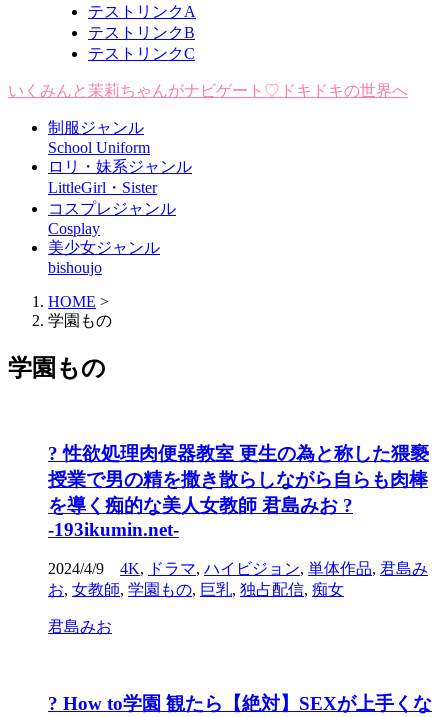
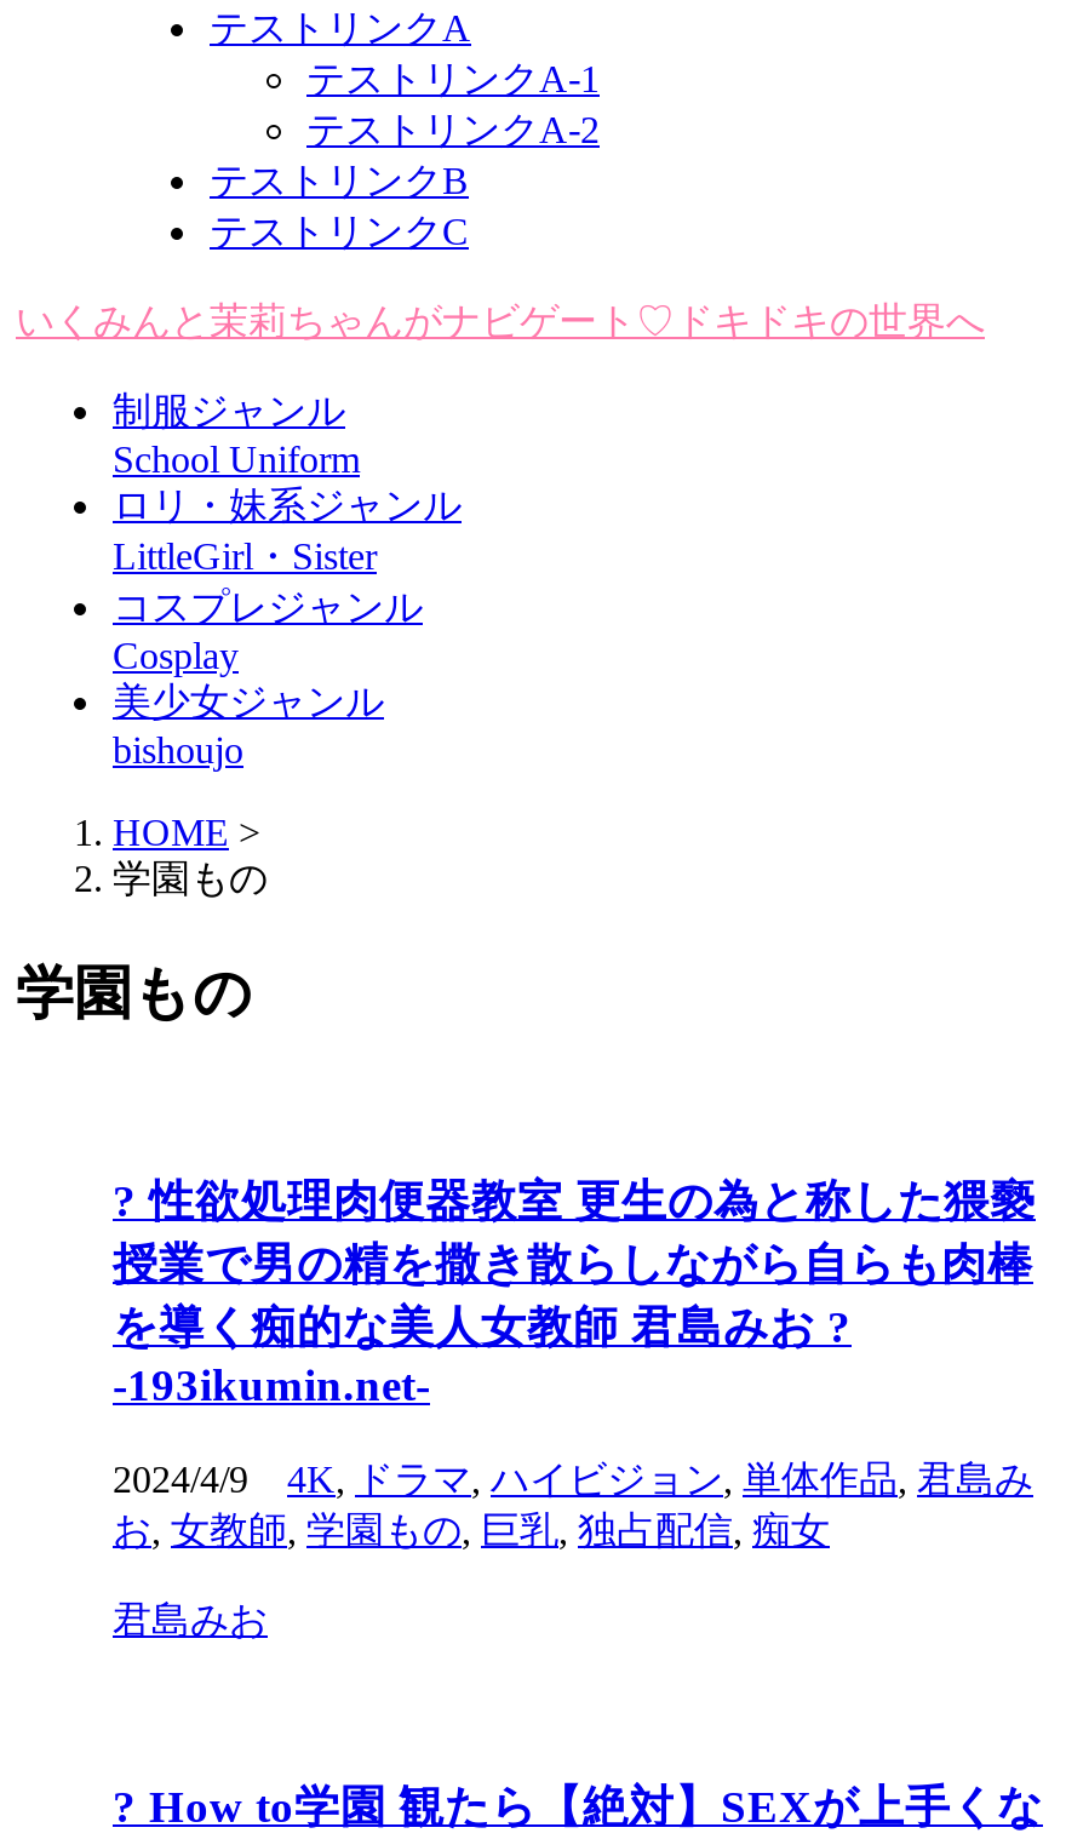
none -> [306,58,600,150] テストリンクA-1 | テストリンクA-2

